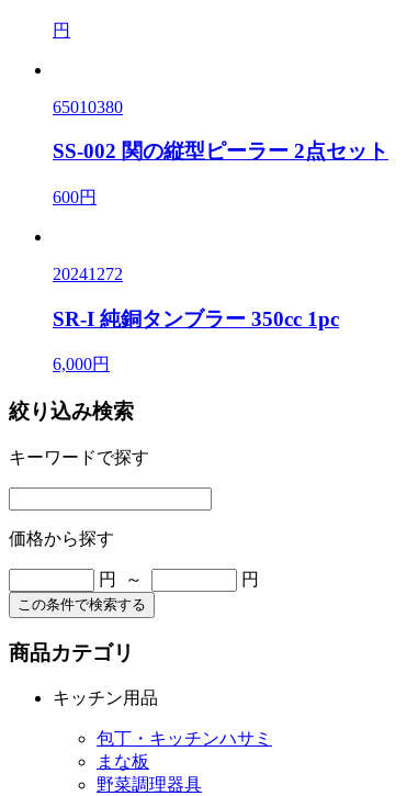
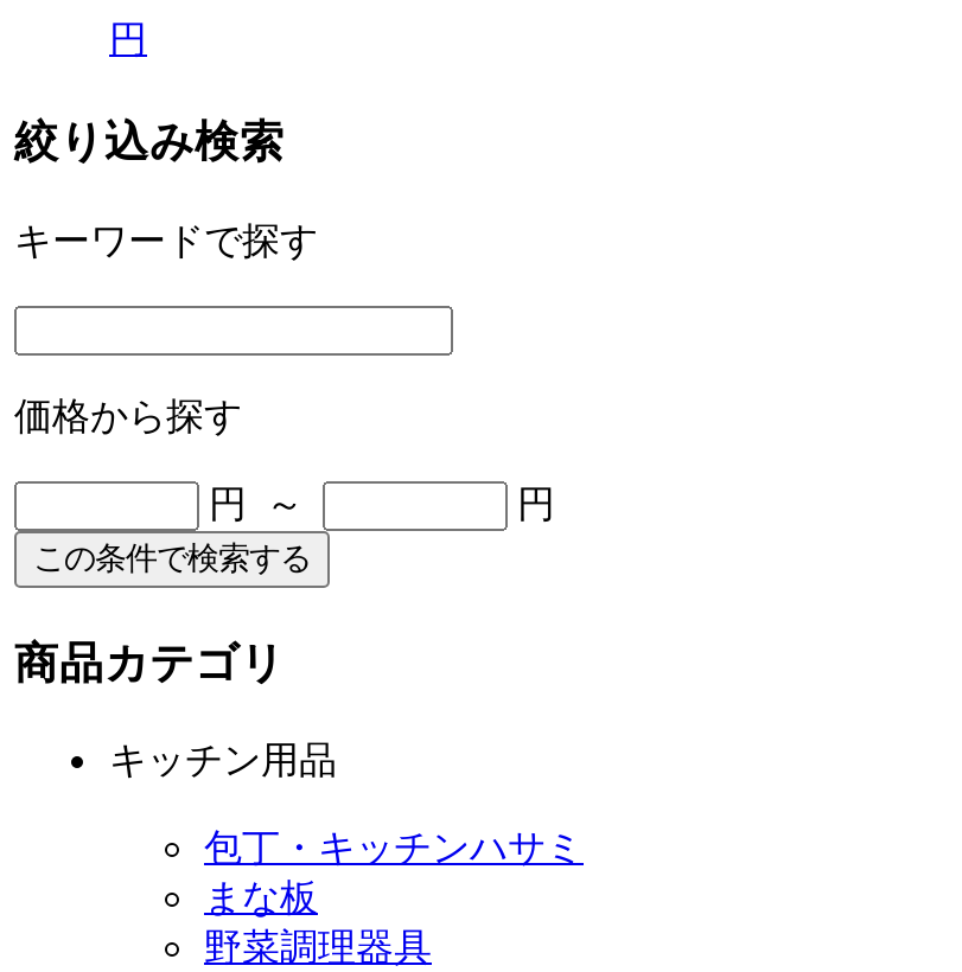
[53,97,388,206] 65010380 | SS-002 関の縦型ピーラー 2点セット | 600円 -> none
[53,264,339,374] 20241272 | SR-I 純銅タンブラー 350cc 1pc | 6,000円 -> none

